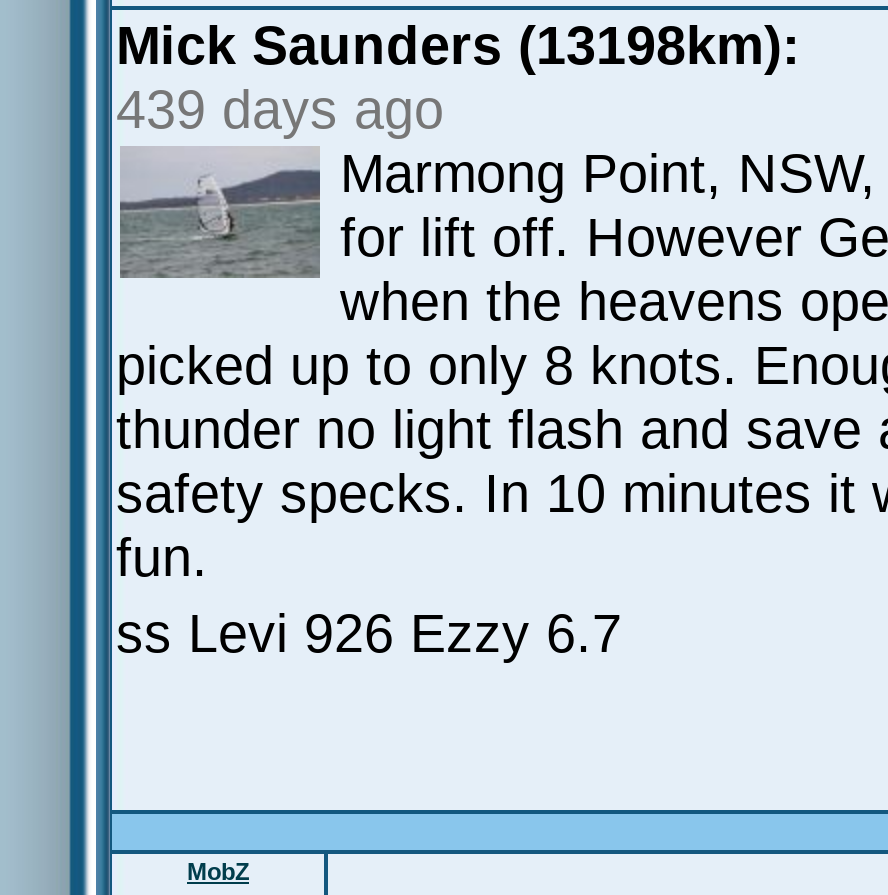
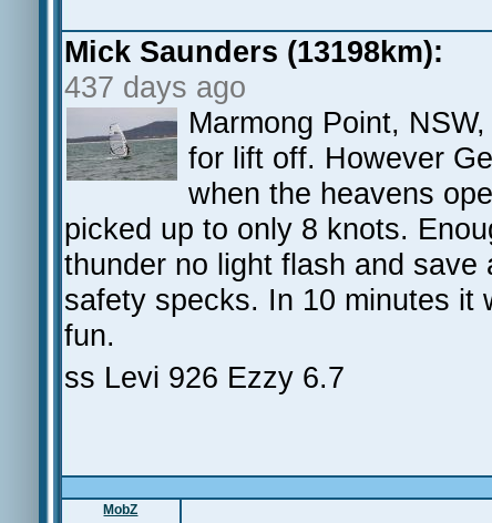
[116,78,444,140] 439 days ago -> [64,70,246,104] 437 days ago

